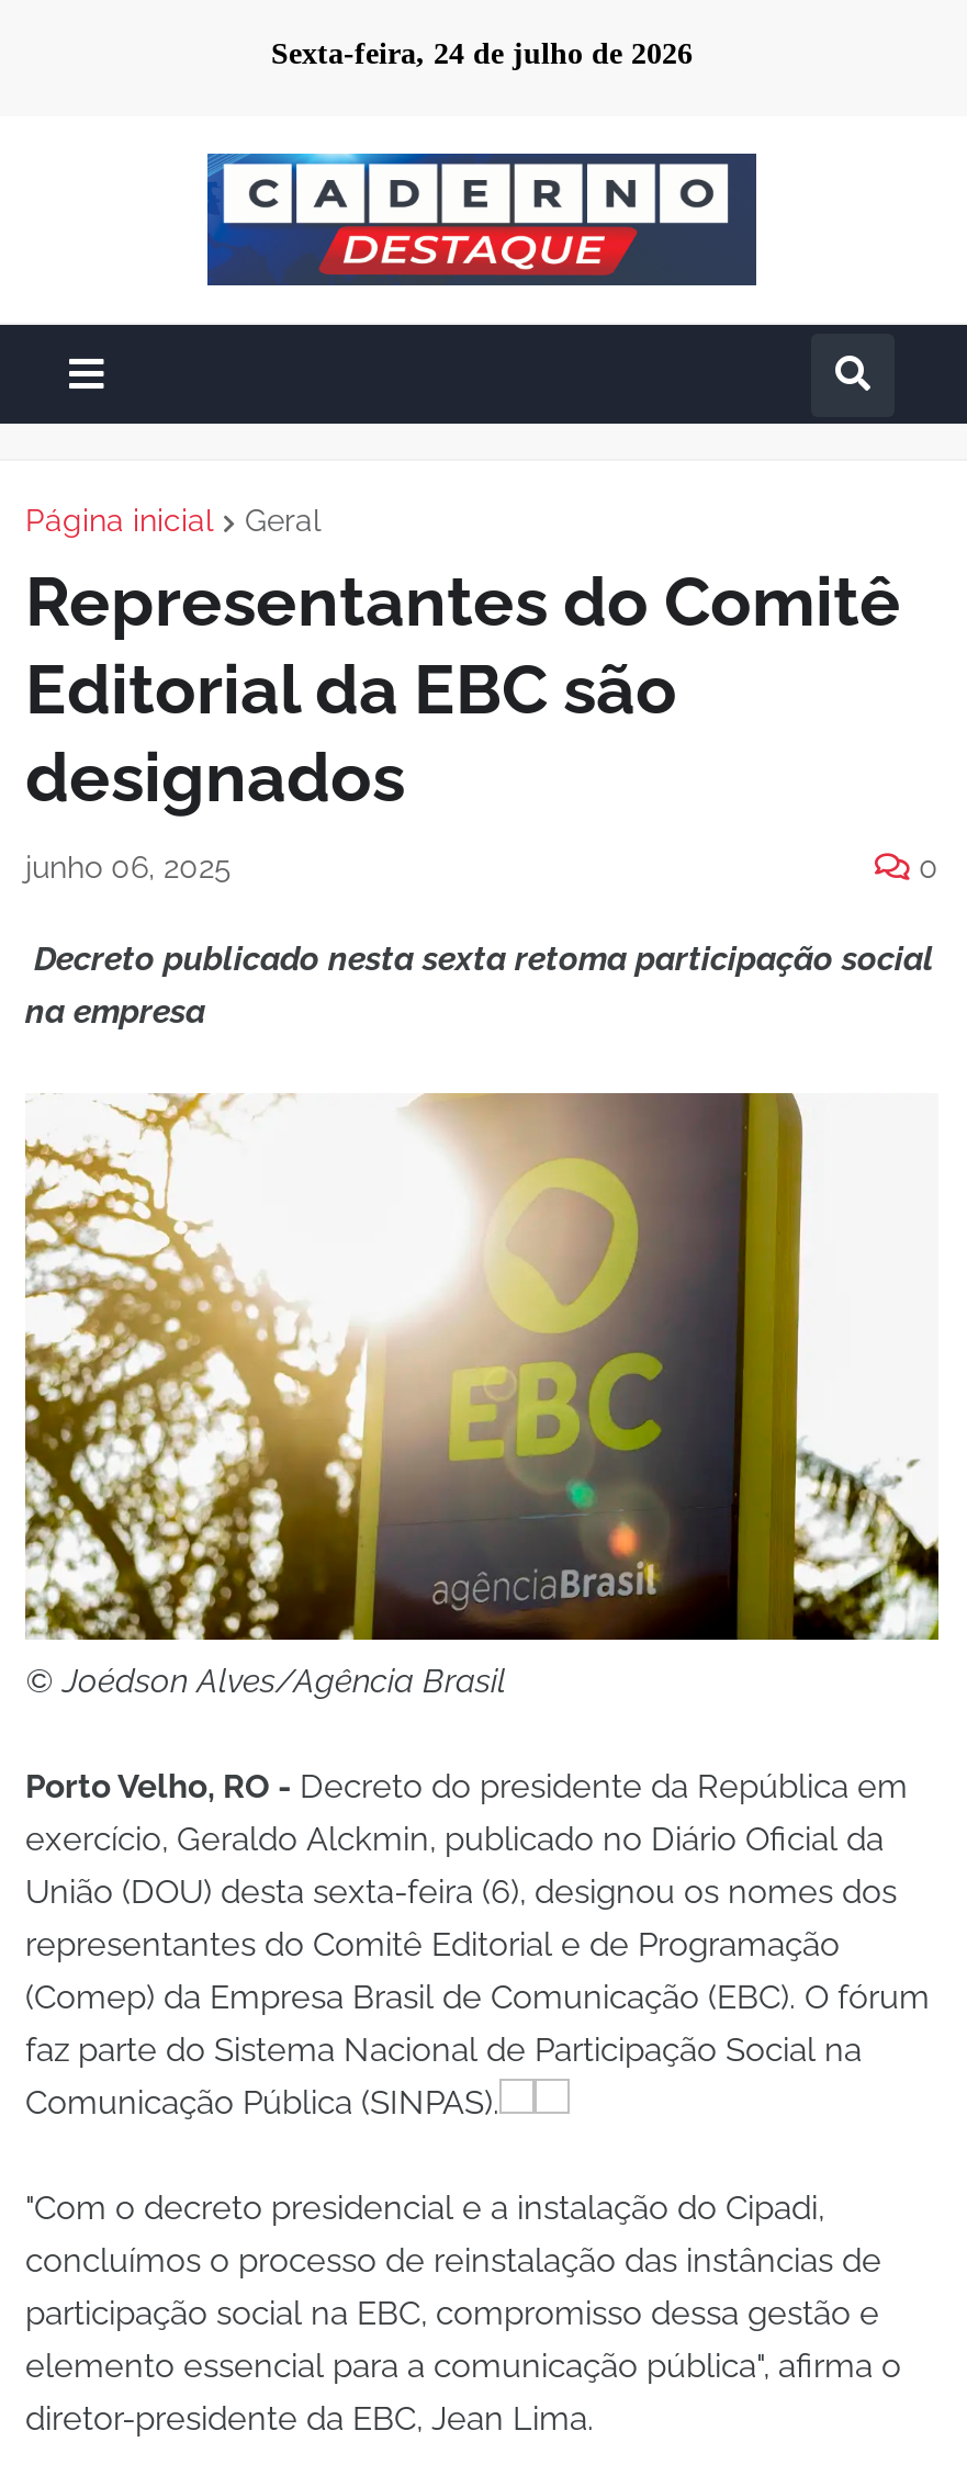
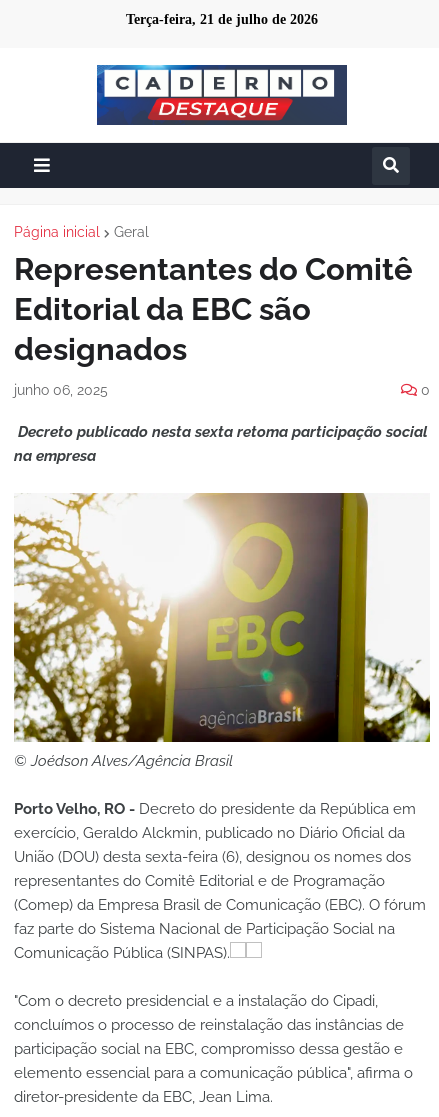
[271,37,693,70] Sexta-feira, 24 de julho de 2026 -> [126,12,318,27] Terça-feira, 21 de julho de 2026

